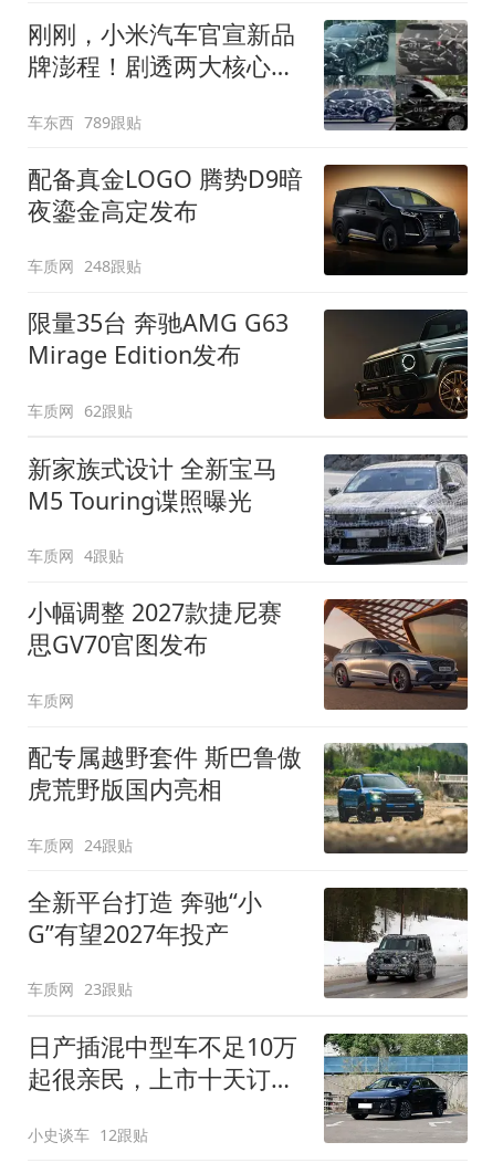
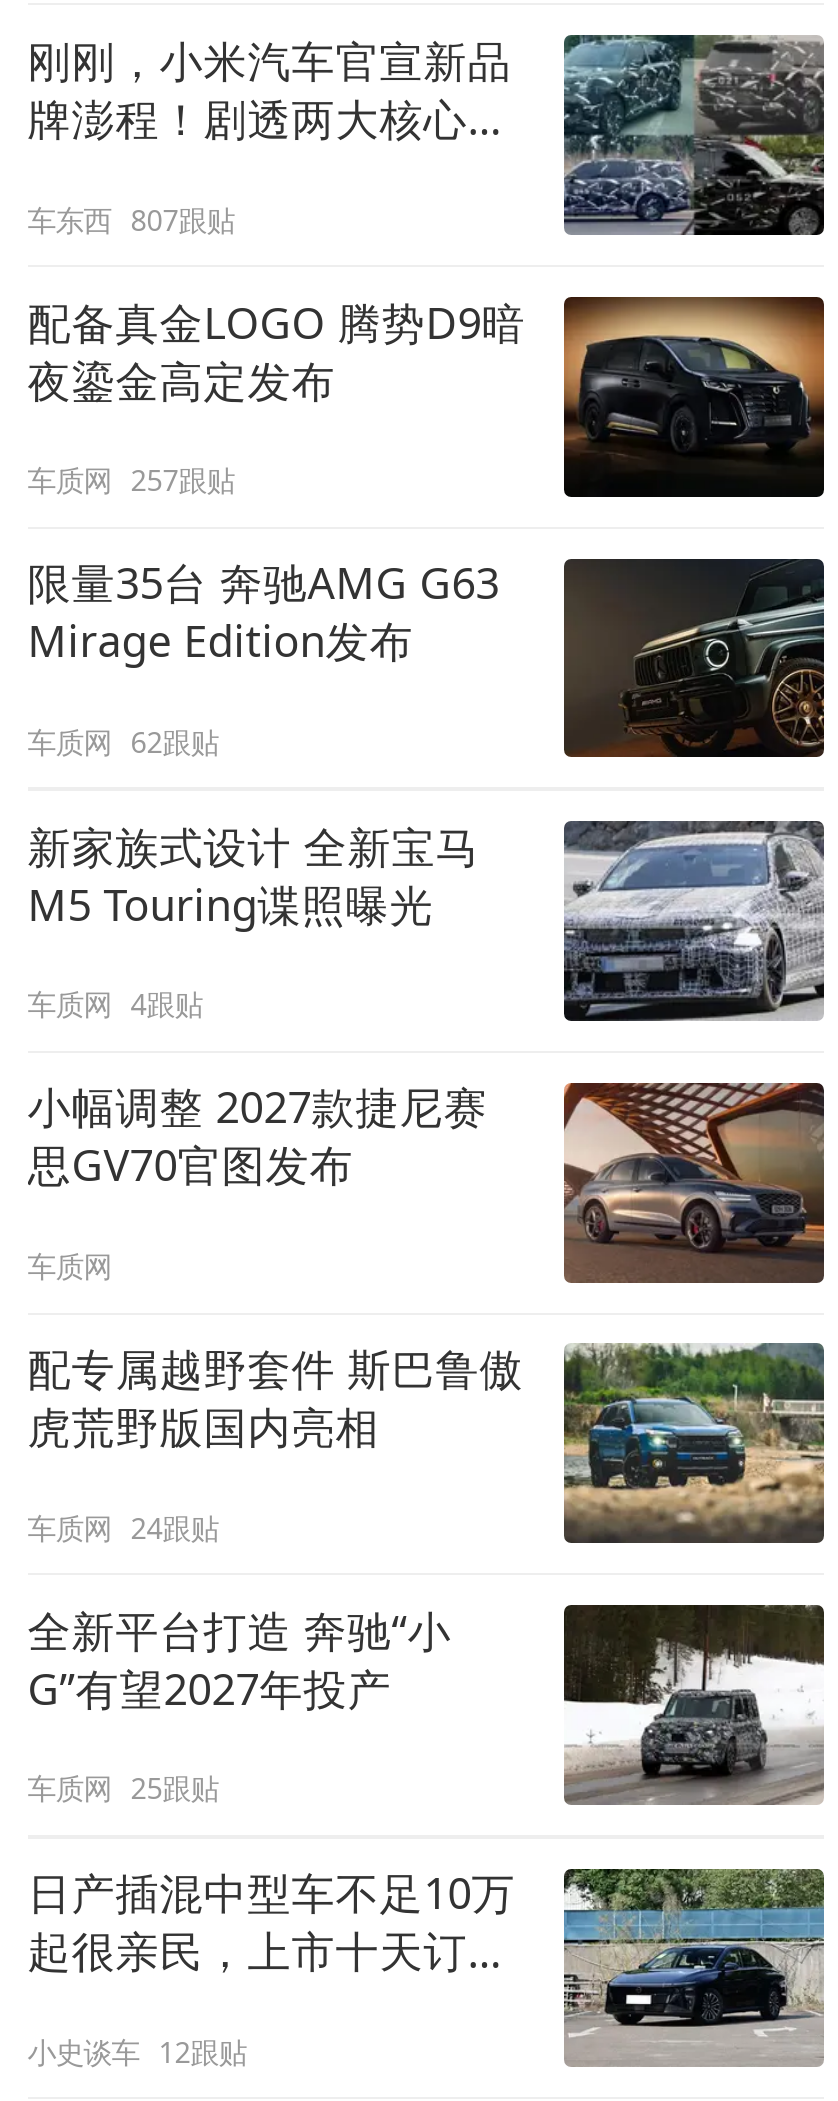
[27,111,142,132] 车东西 789跟贴 -> [27,200,235,238] 车东西 807跟贴
[27,256,142,277] 车质网 248跟贴 -> [27,461,235,499] 车质网 257跟贴
[27,979,133,1000] 车质网 23跟贴 -> [27,1769,219,1807] 车质网 25跟贴

